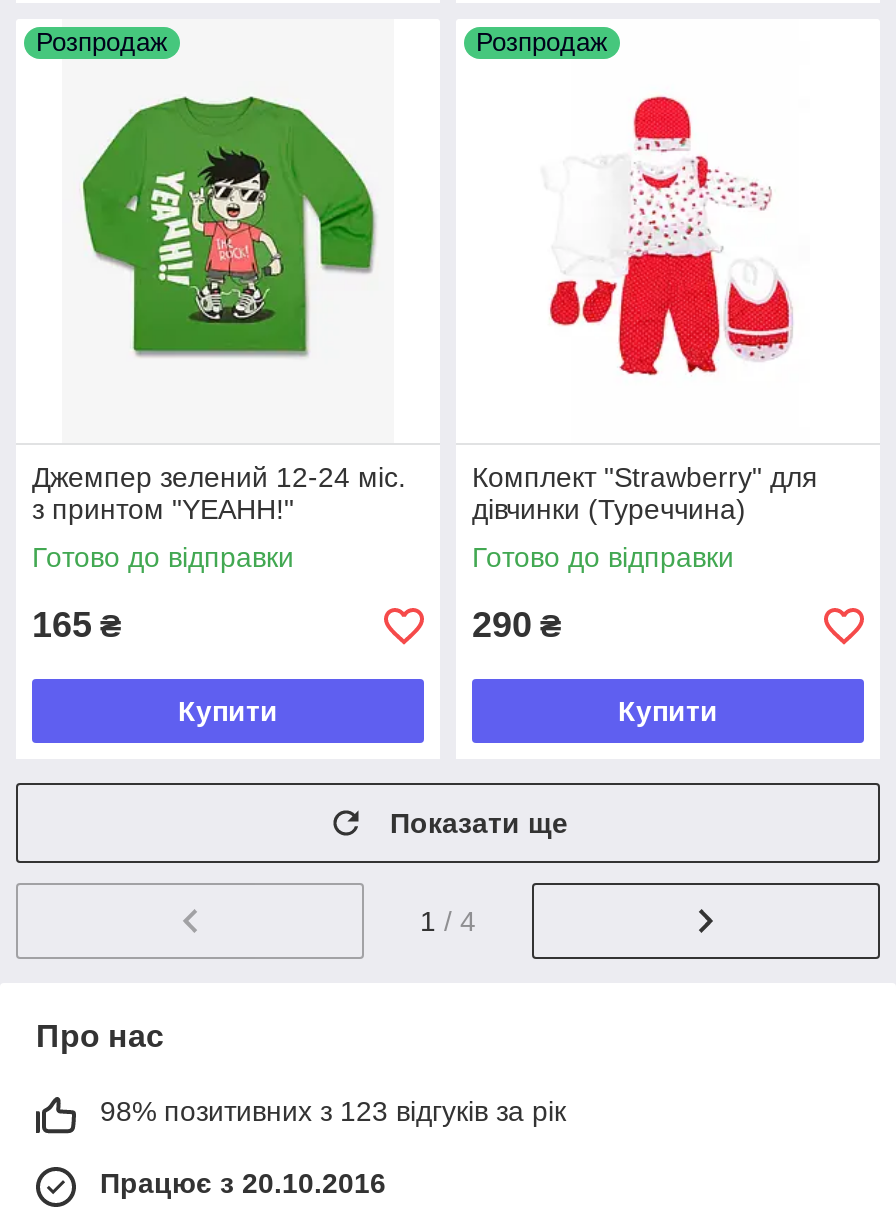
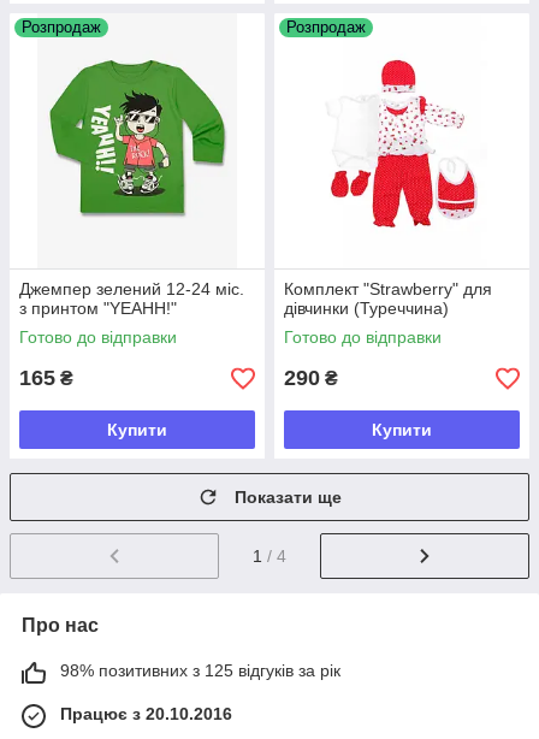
[100,1095,566,1127] 98% позитивних з 123 відгуків за рік -> [60,661,340,680] 98% позитивних з 125 відгуків за рік

